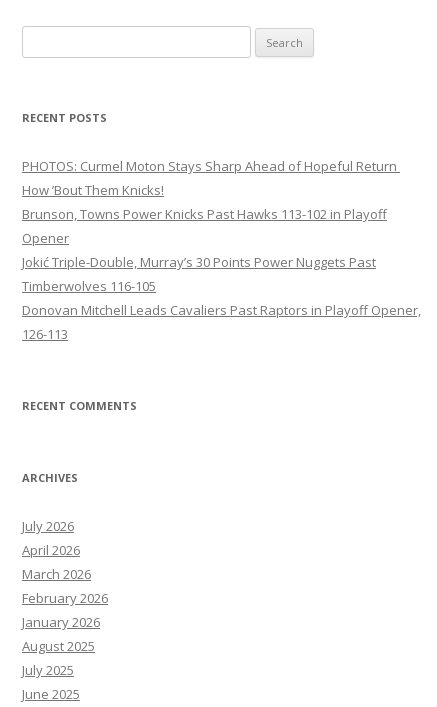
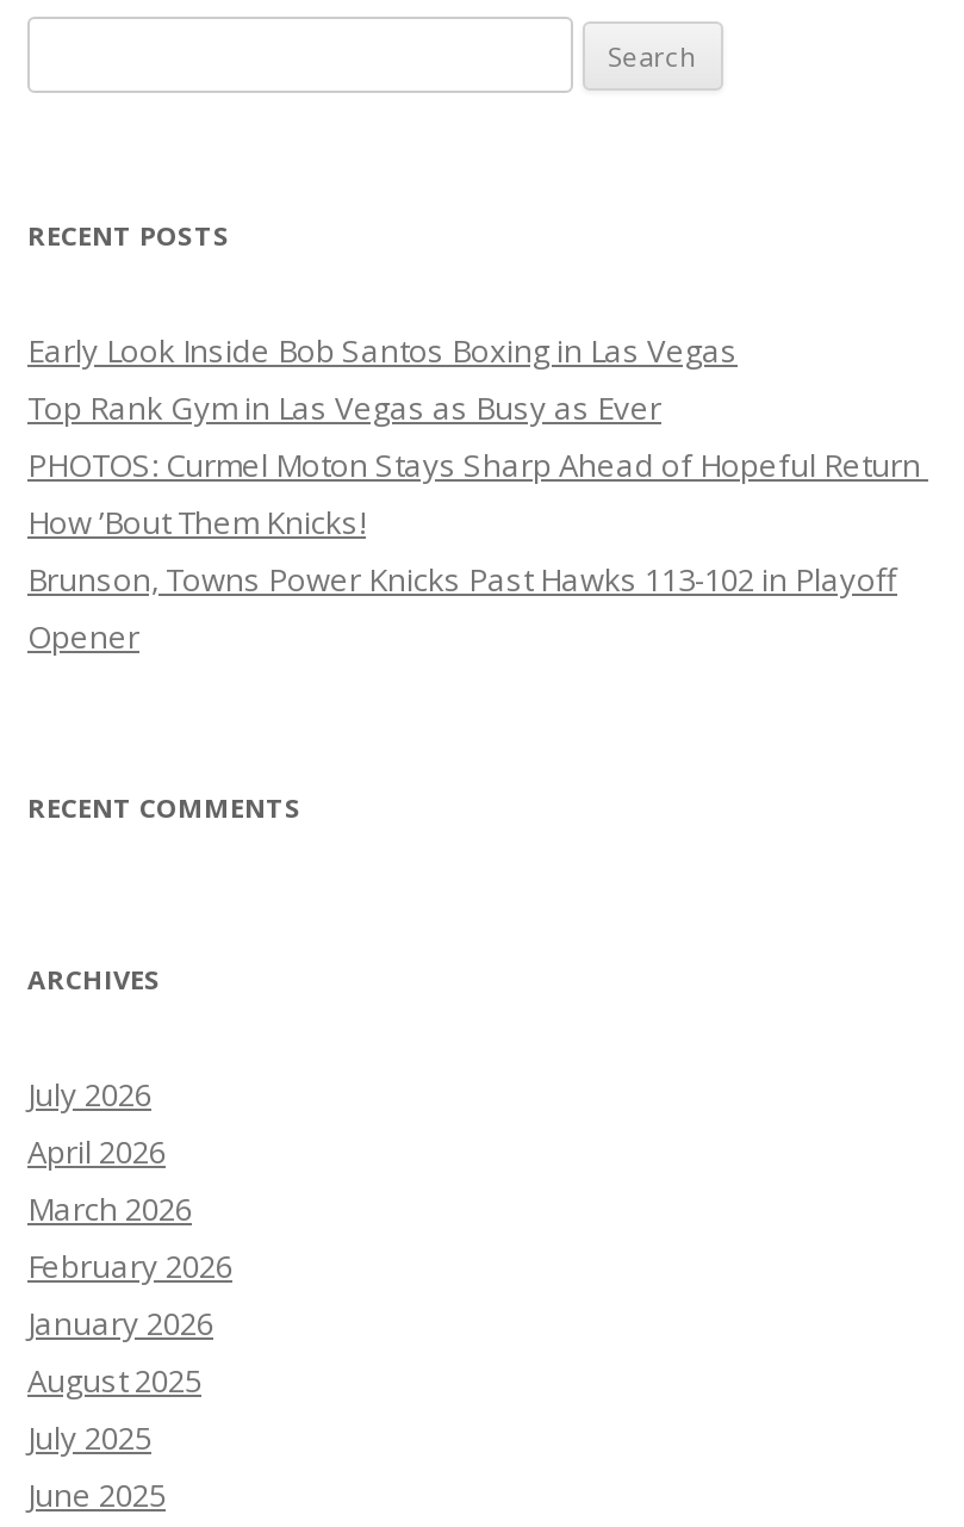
none -> [27,329,738,429] Early Look Inside Bob Santos Boxing in Las Vegas | Top Rank Gym in Las Vegas as Busy as Ever
moved [22,157,400,247] -> [27,444,928,658]: PHOTOS: Curmel Moton Stays Sharp Ahead of Hopeful Return | How ’Bout Them Knicks! | Brunson, Towns Power Knicks Past Hawks 113-102 in Playoff | Opener
[22,253,421,343] Jokić Triple-Double, Murray’s 30 Points Power Nuggets Past | Timberwolves 116-105 | Donovan Mitchell Leads Cavaliers Past Raptors in Playoff Opener, | 126-113 -> none

